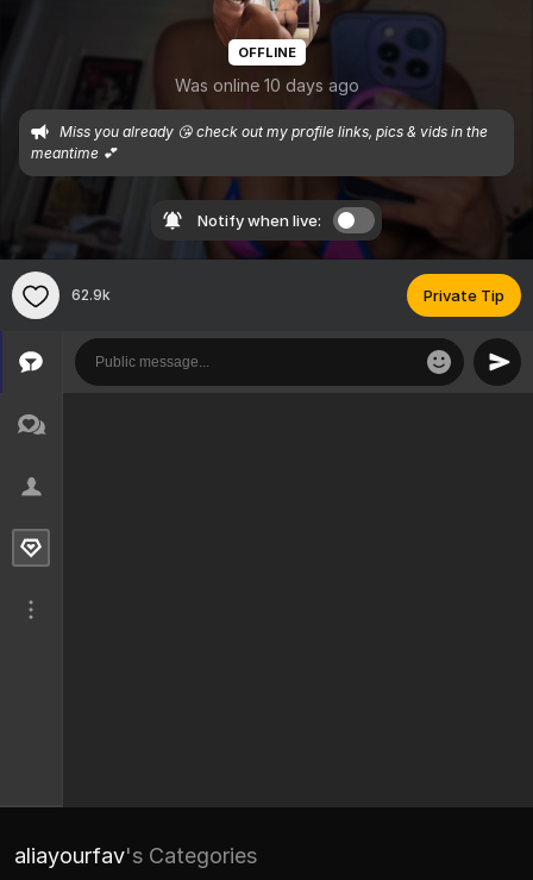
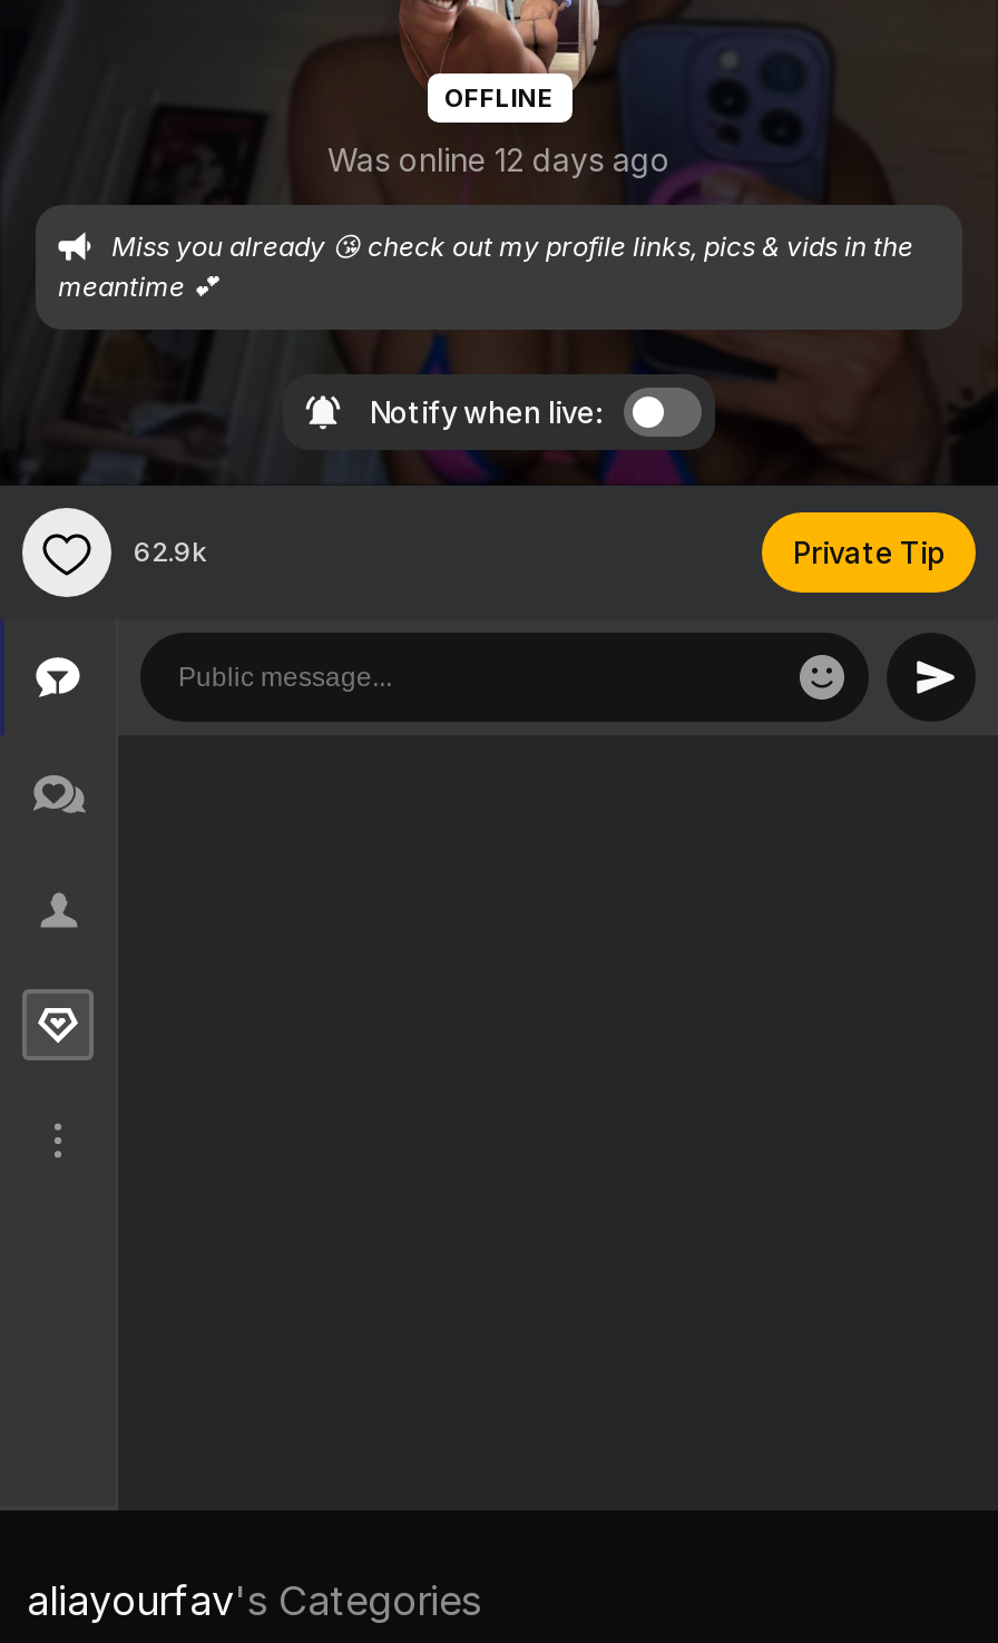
[174,75,359,95] Was online 10 days ago -> [327,140,671,178] Was online 12 days ago

